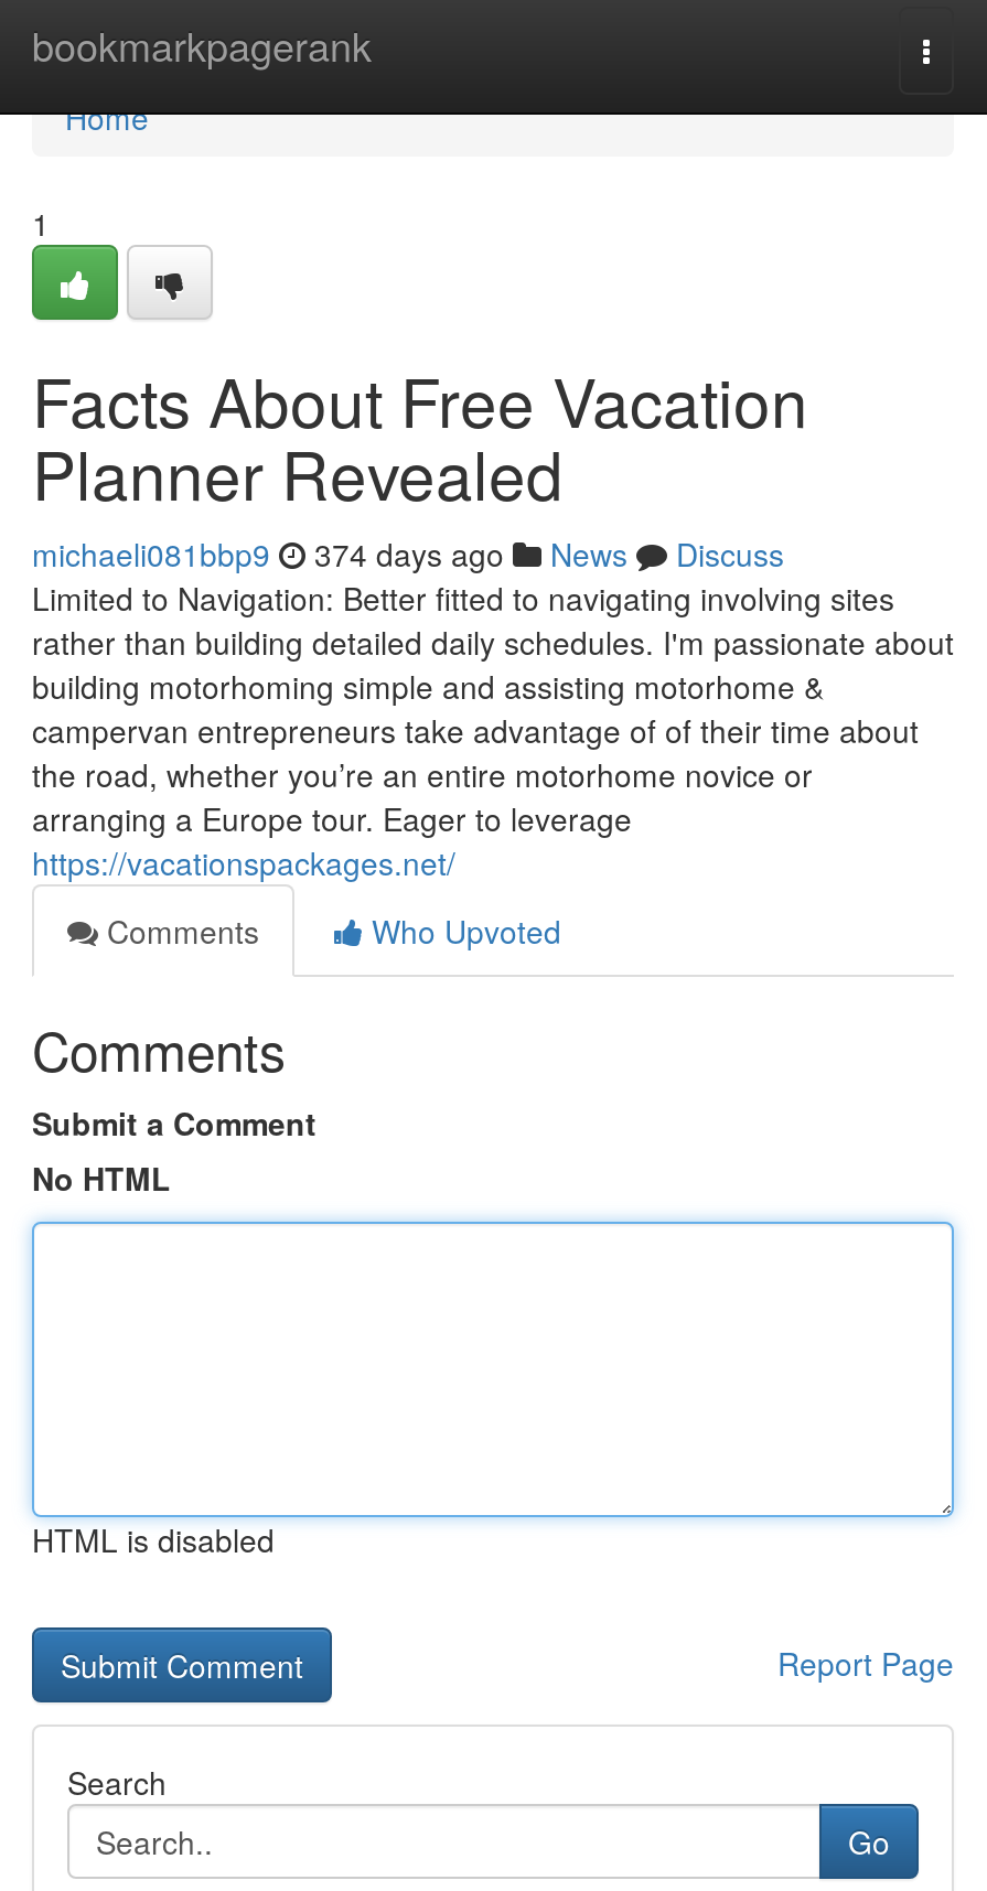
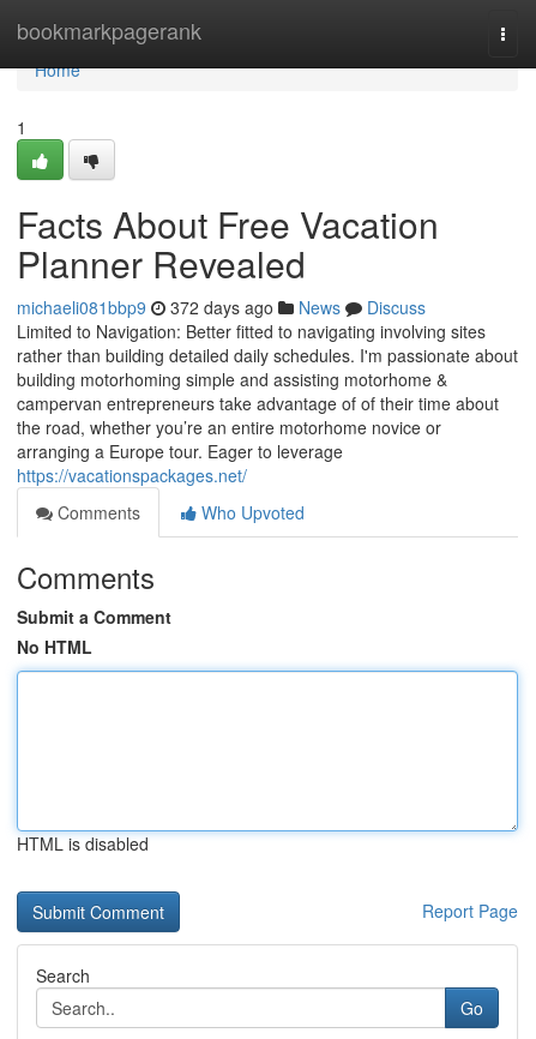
[32,531,784,576] michaeli081bbp9 374 days ago News Discuss -> [17,295,426,319] michaeli081bbp9 372 days ago News Discuss

